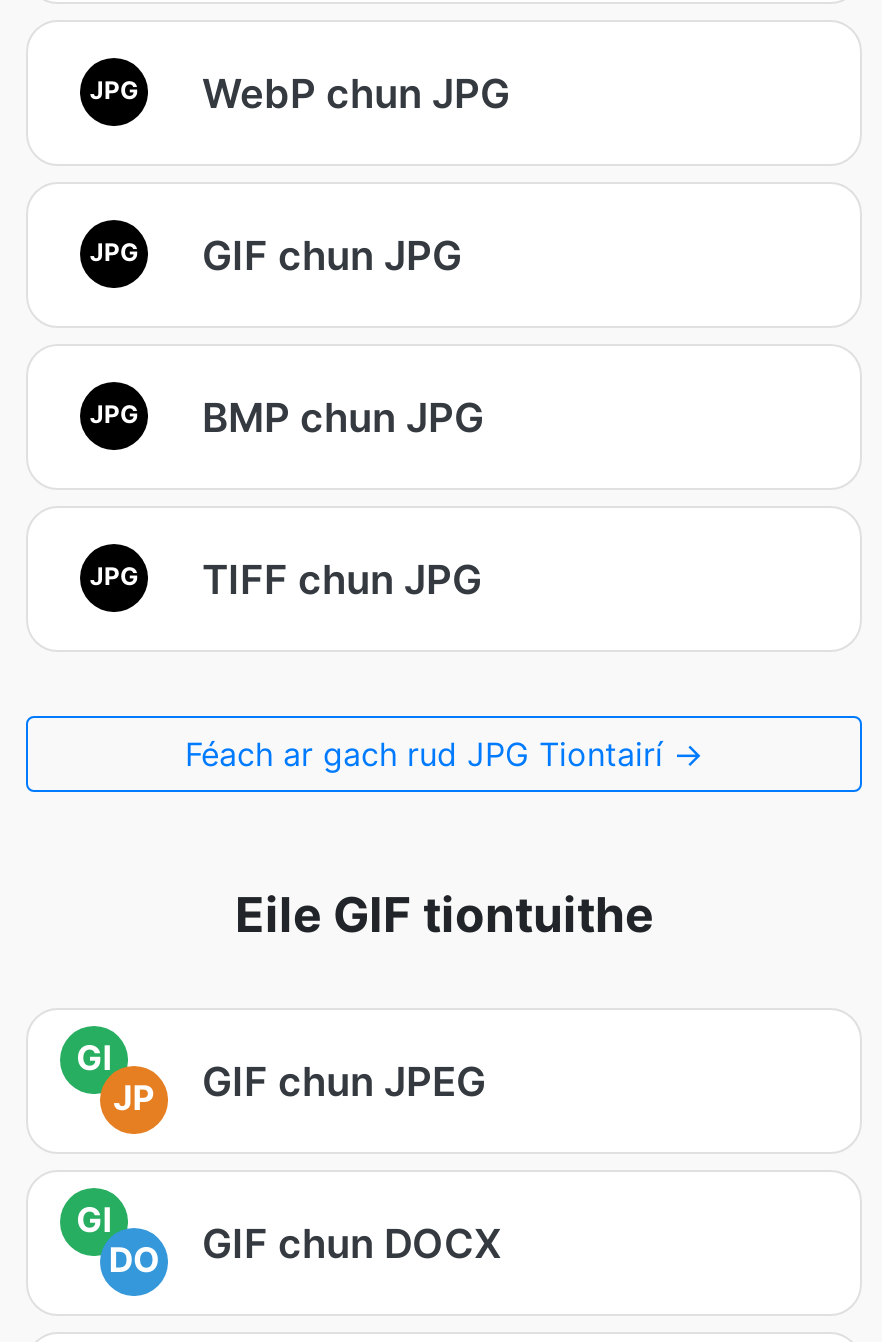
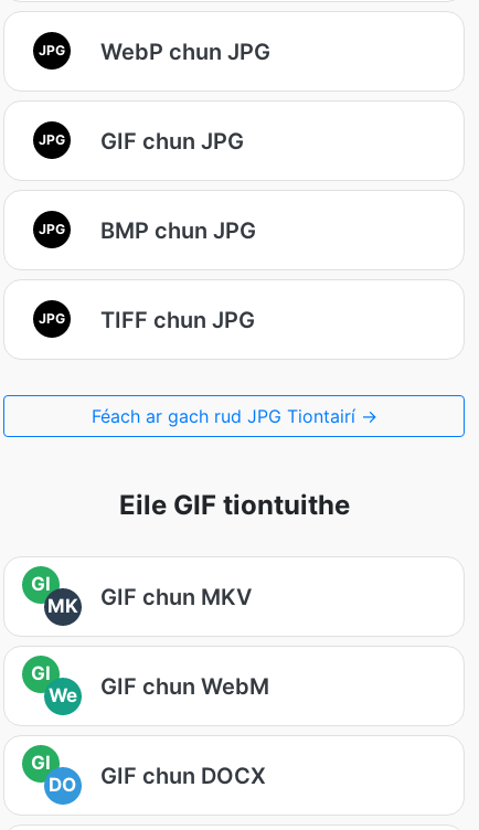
[114,1057,486,1118] JP | GIF chun JPEG -> [31,583,269,707] MK | GIF chun MKV | GI | We | GIF chun WebM

